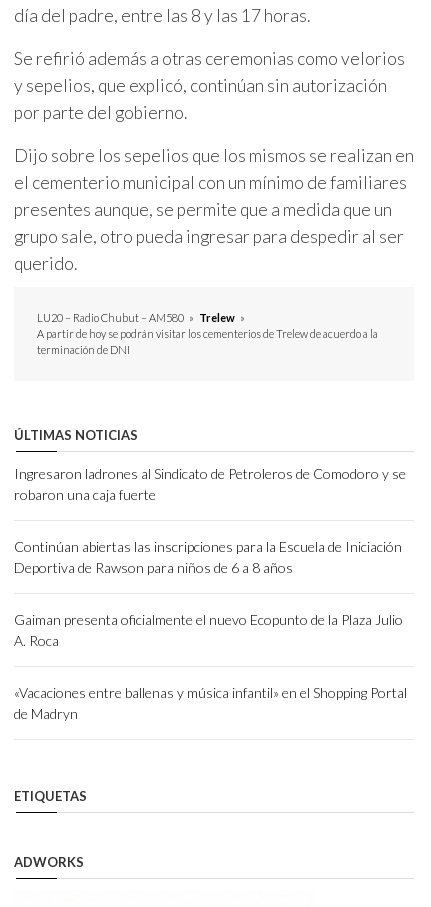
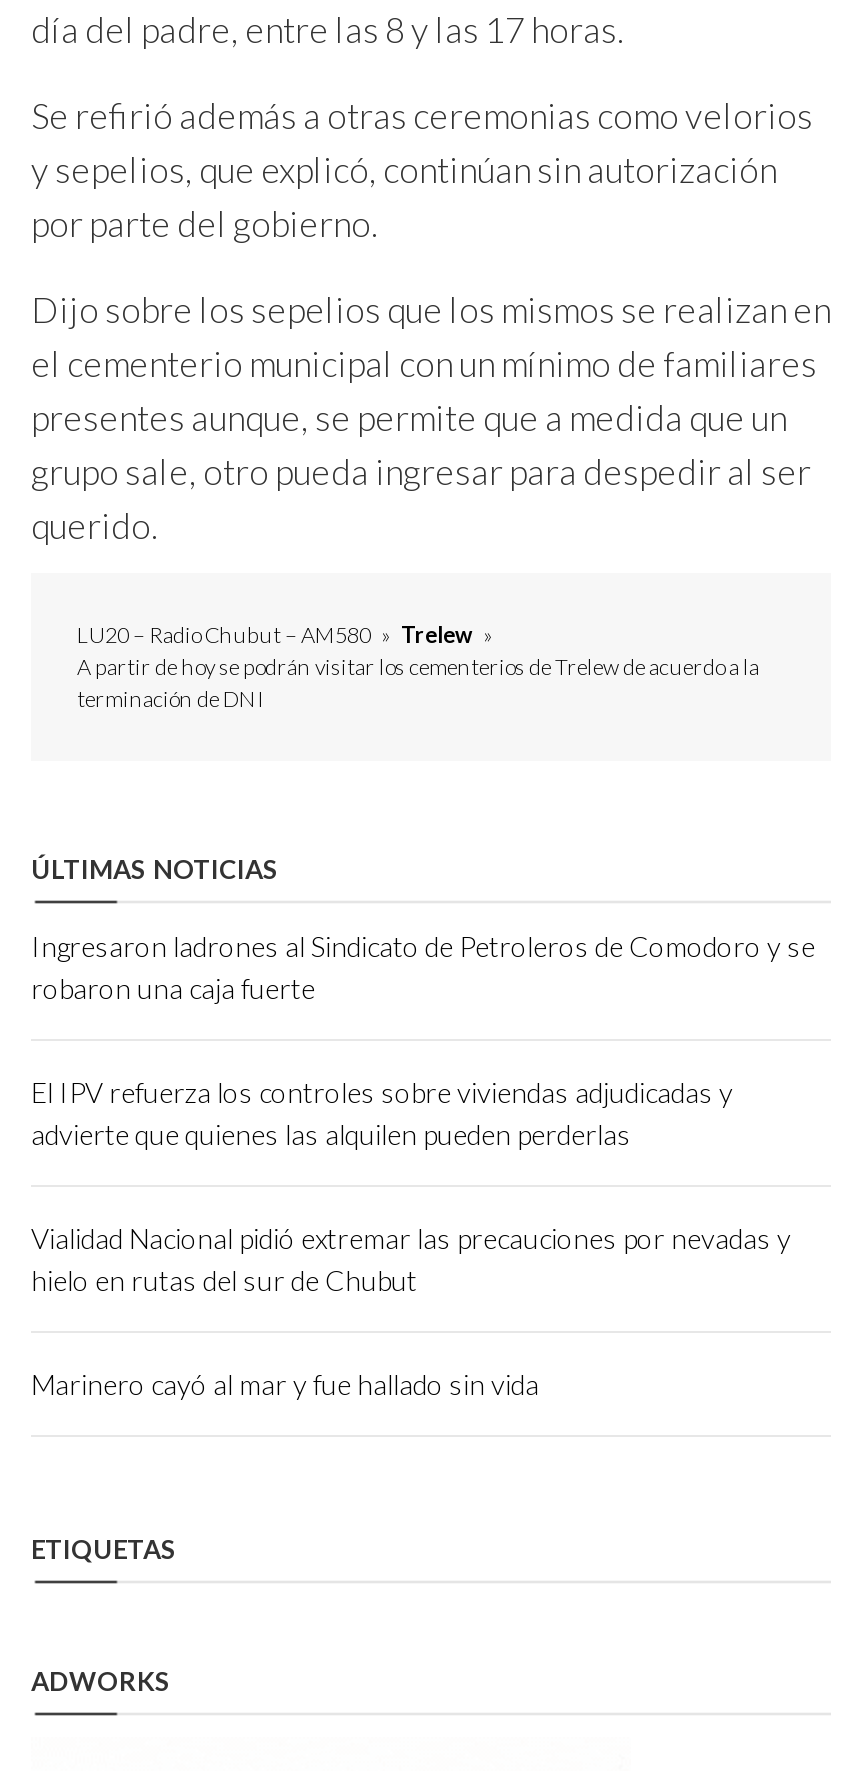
[14,538,402,576] Continúan abiertas las inscripciones para la Escuela de Iniciación | Deportiva de Rawson para niños de 6 a 8 años -> [31,1075,733,1151] El IPV refuerza los controles sobre viviendas adjudicadas y | advierte que quienes las alquilen pueden perderlas
[14,611,403,649] Gaiman presenta oficialmente el nuevo Ecopunto de la Plaza Julio | A. Roca -> [31,1221,791,1297] Vialidad Nacional pidió extremar las precauciones por nevadas y | hielo en rutas del sur de Chubut
[14,684,407,722] «Vacaciones entre ballenas y música infantil» en el Shopping Portal | de Madryn -> [31,1367,539,1401] Marinero cayó al mar y fue hallado sin vida

